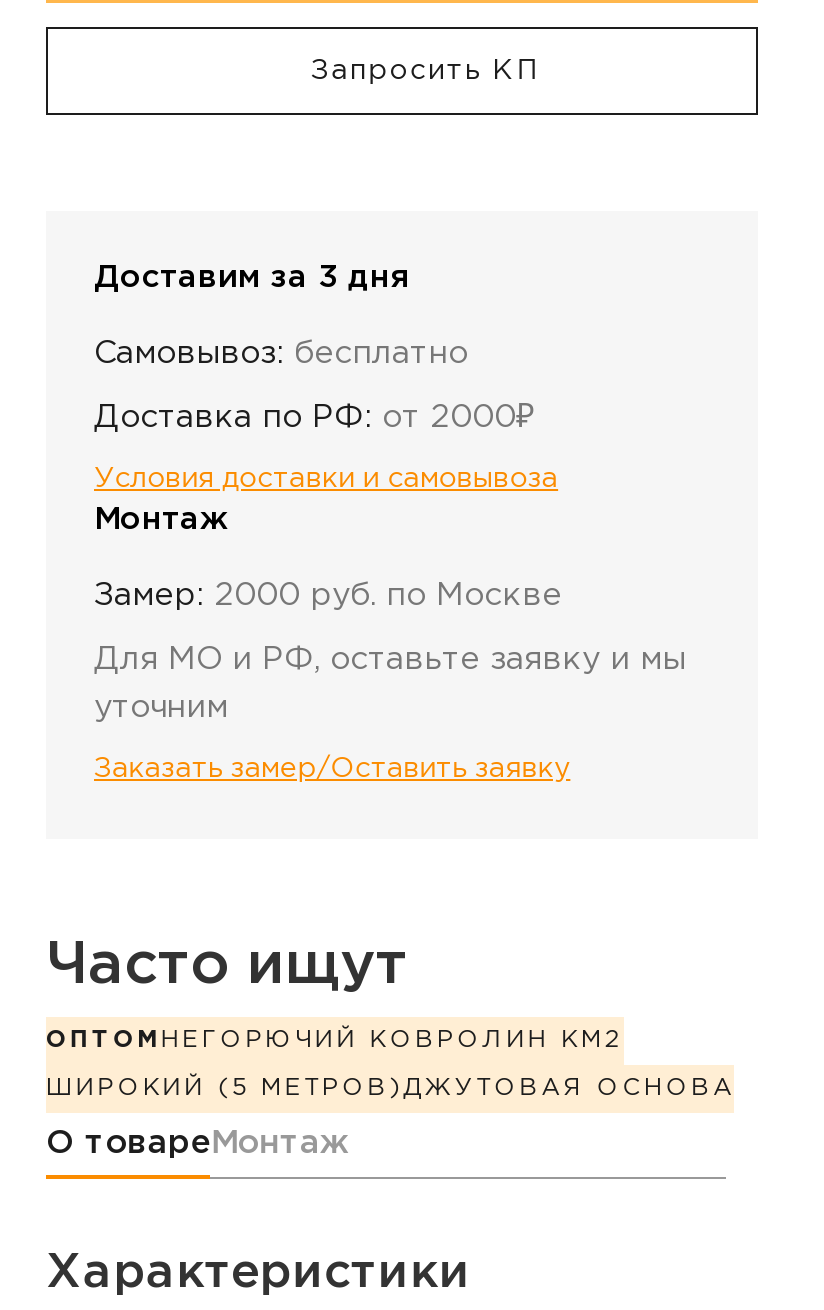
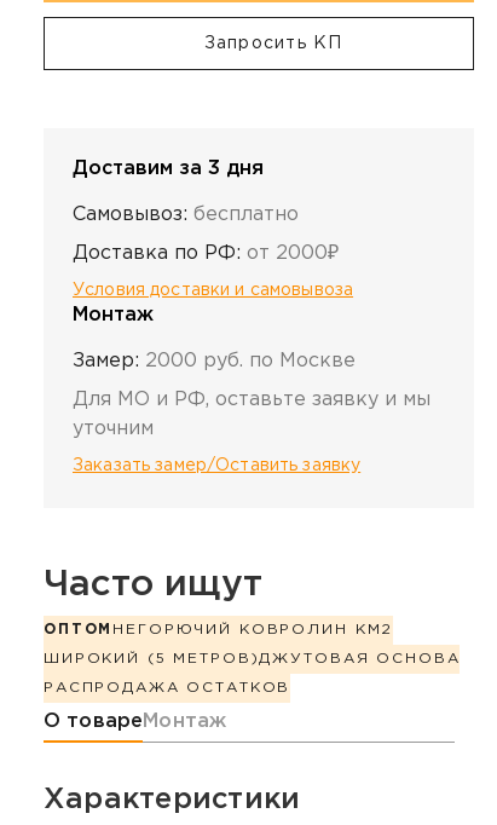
none -> [44,681,291,694] РАСПРОДАЖА ОСТАТКОВ

